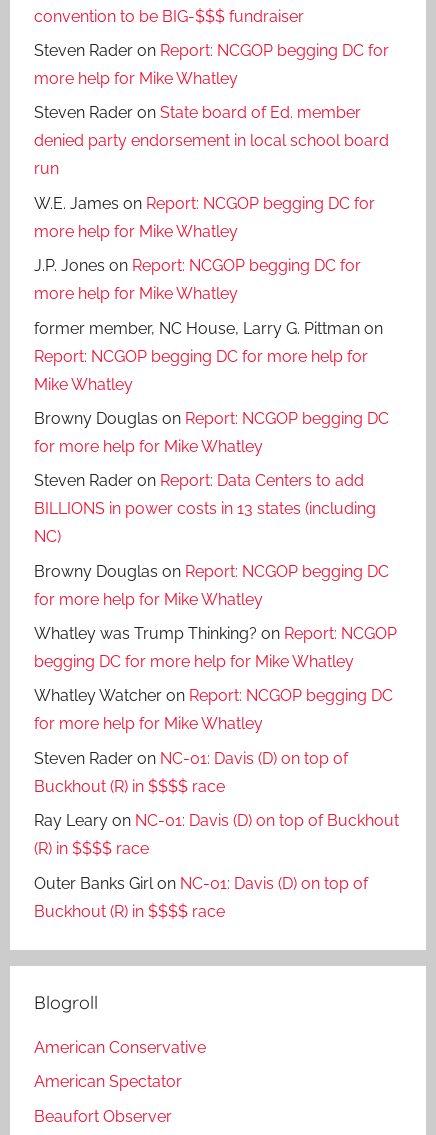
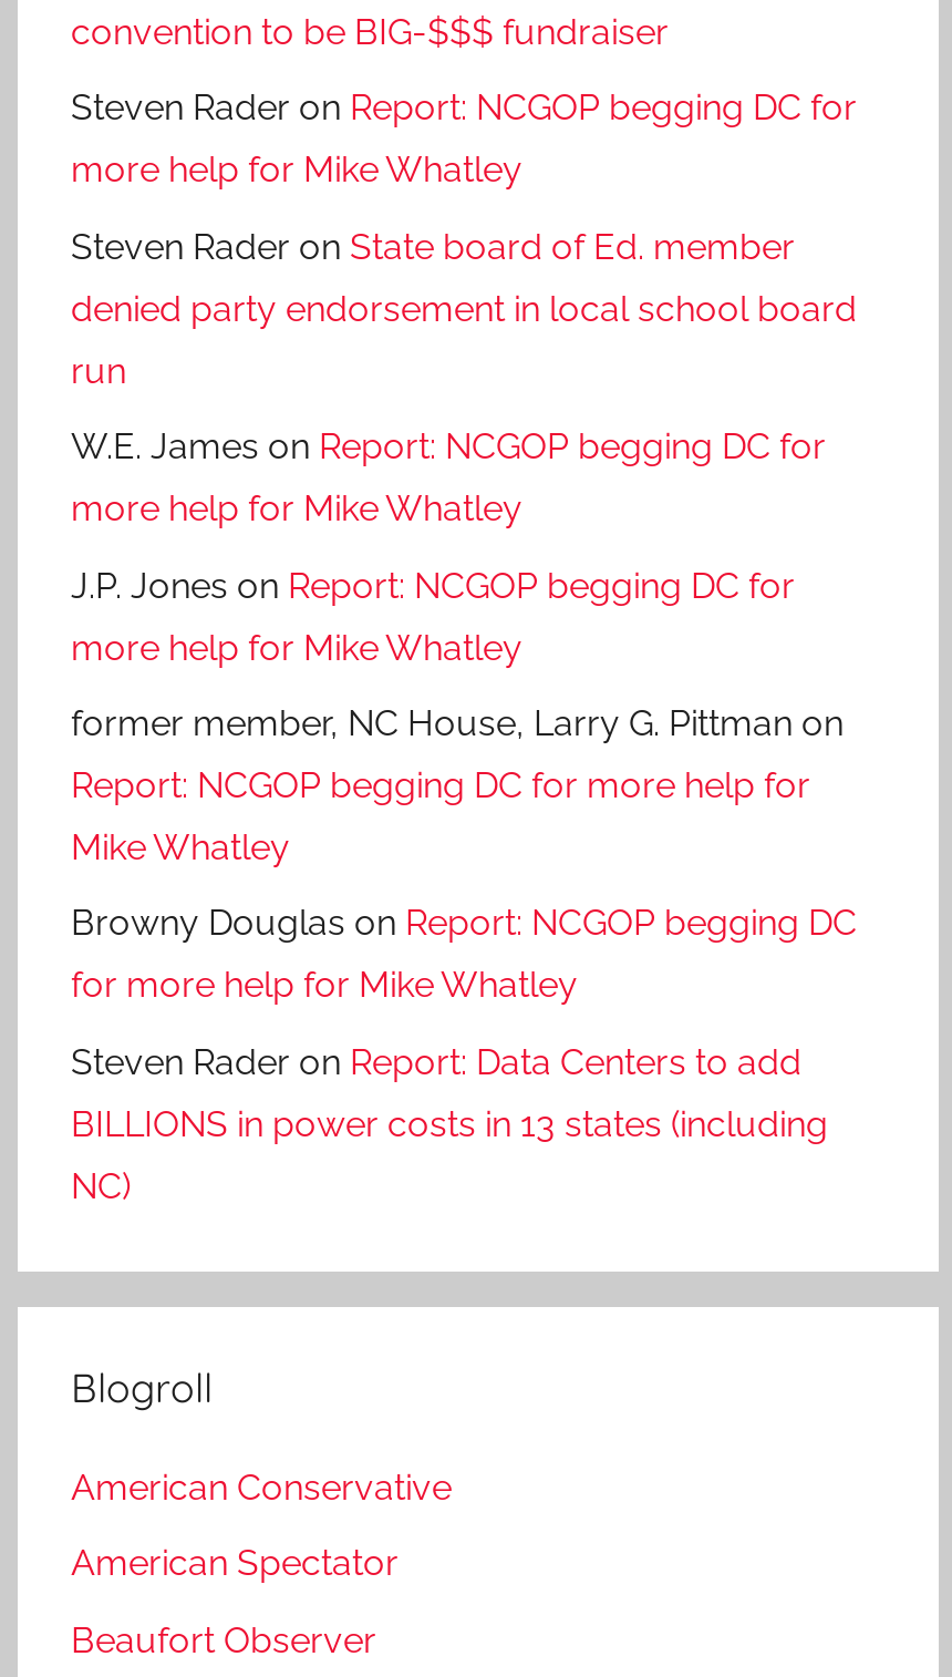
[34,562,399,921] Browny Douglas on Report: NCGOP begging DC | for more help for Mike Whatley | Whatley was Trump Thinking? on Report: NCGOP | begging DC for more help for Mike Whatley | Whatley Watcher on Report: NCGOP begging DC | for more help for Mike Whatley | Steven Rader on NC-01: Davis (D) on top of | Buckhout (R) in $$$$ race | Ray Leary on NC-01: Davis (D) on top of Buckhout | (R) in $$$$ race | Outer Banks Girl on NC-01: Davis (D) on top of | Buckhout (R) in $$$$ race -> none

